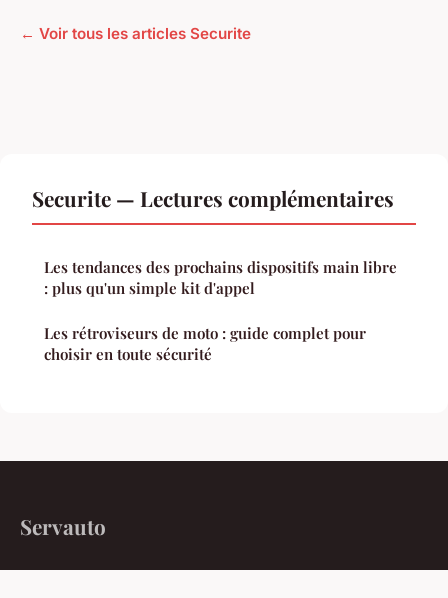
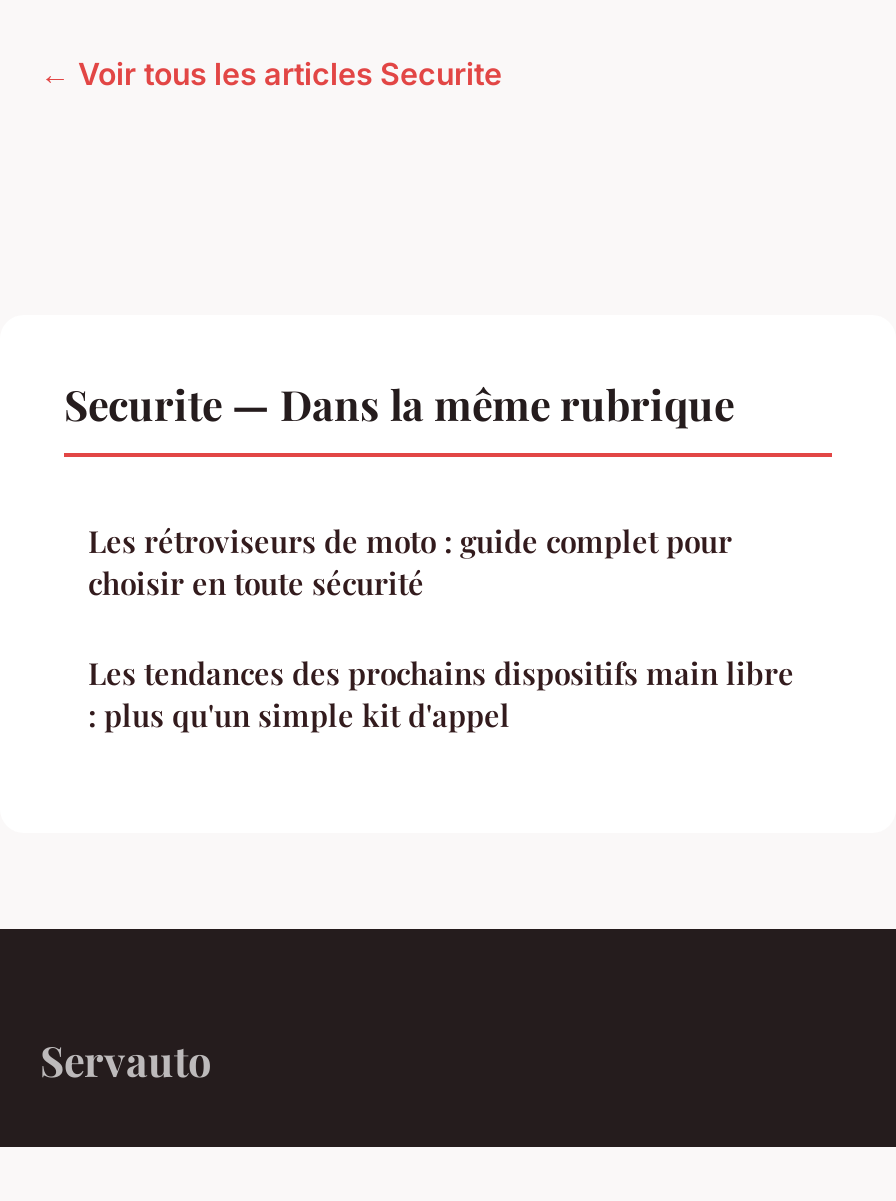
[32,184,394,212] Securite — Lectures complémentaires -> [64,375,734,431] Securite — Dans la même rubrique
moved [44,257,397,298] -> [88,653,794,735]: Les tendances des prochains dispositifs main libre | : plus qu'un simple kit d'appel
moved [44,323,366,364] -> [88,521,732,603]: Les rétroviseurs de moto : guide complet pour | choisir en toute sécurité

